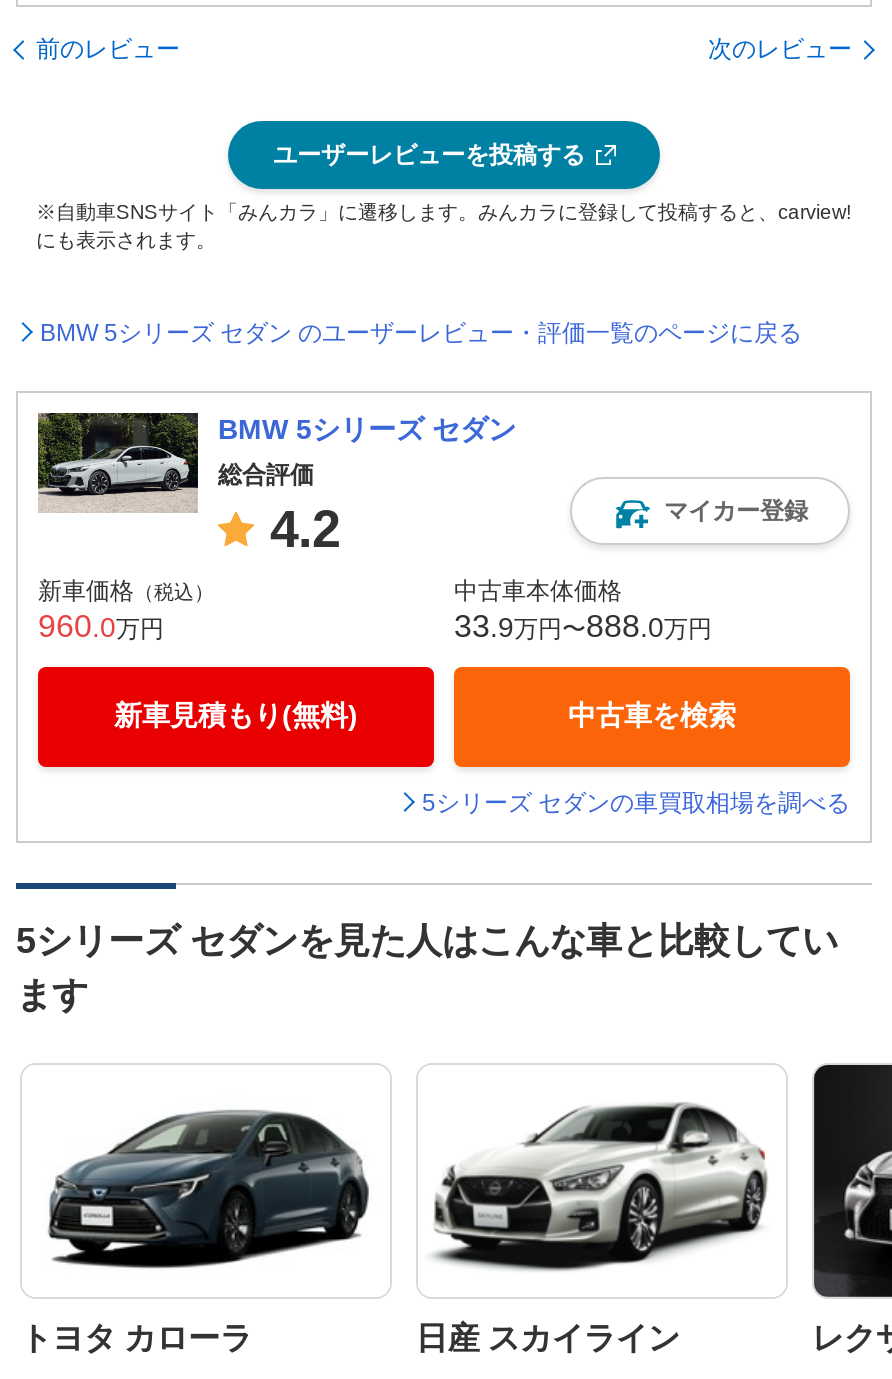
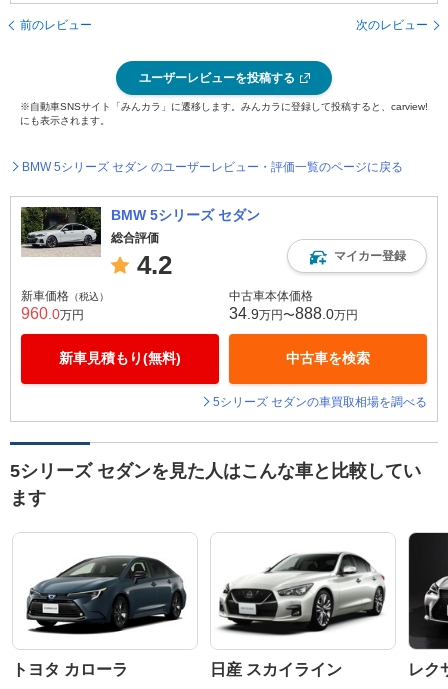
[454,609,712,643] 33.9万円〜888.0万円 -> [229,305,358,322] 34.9万円〜888.0万円

